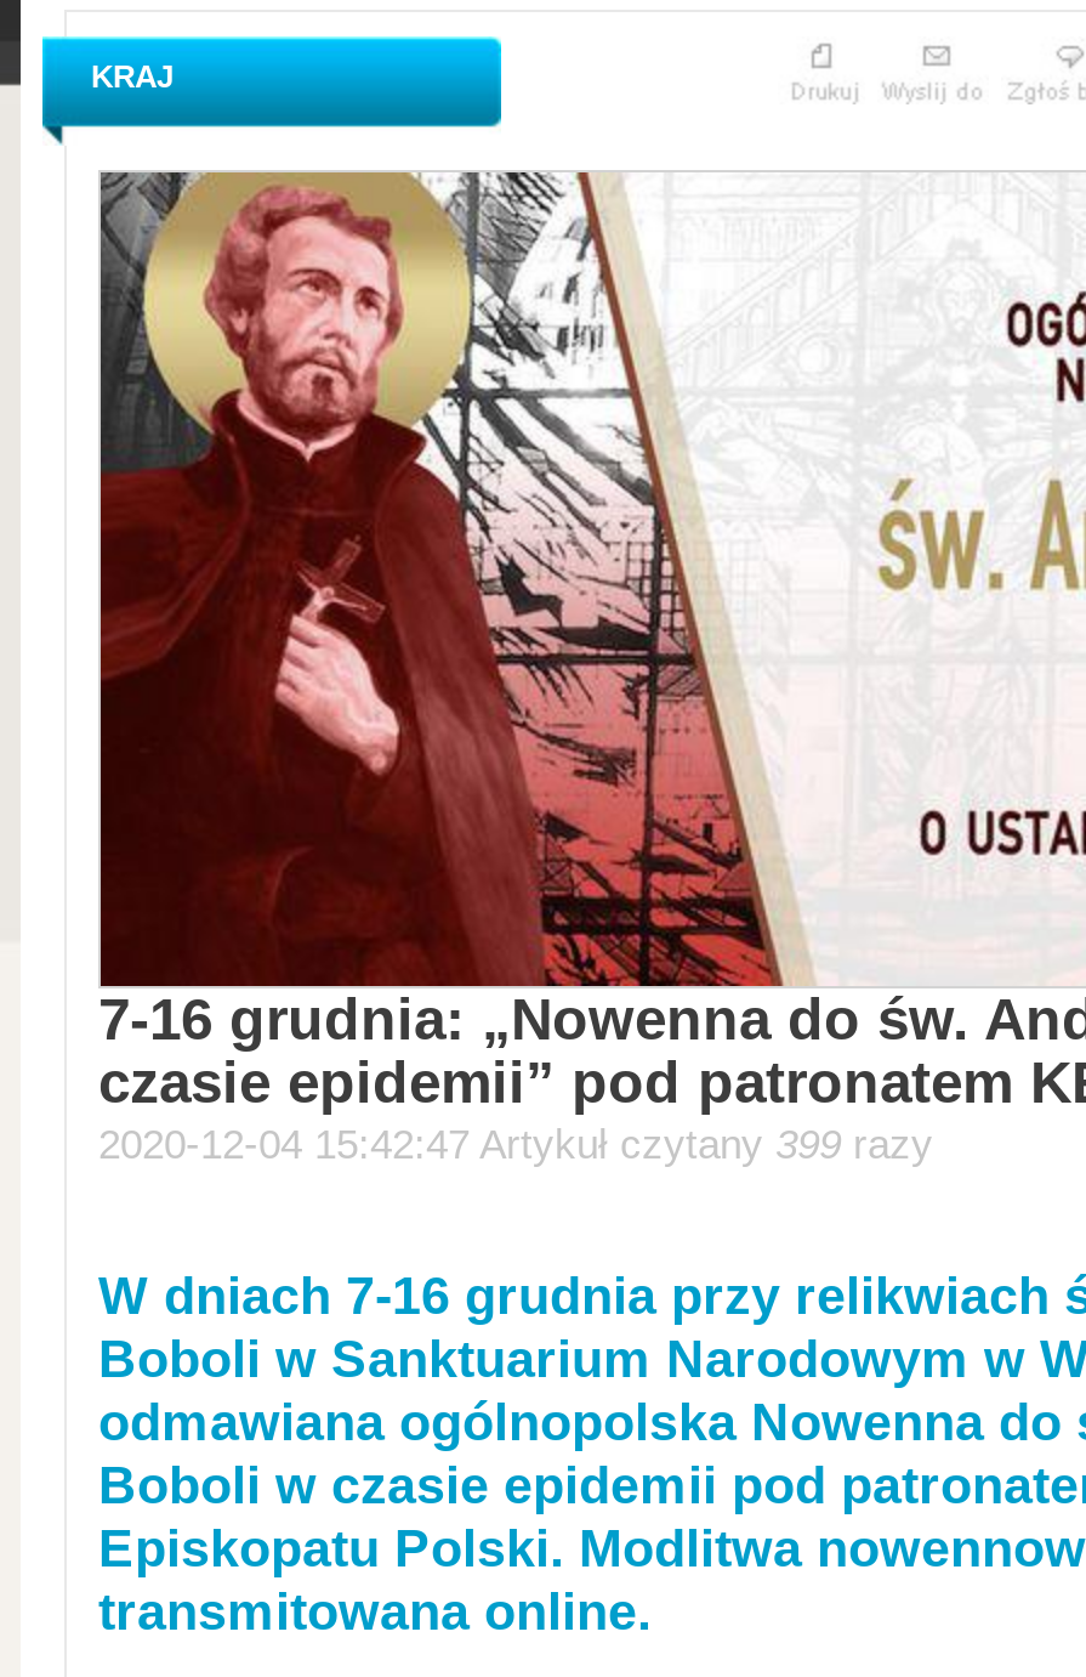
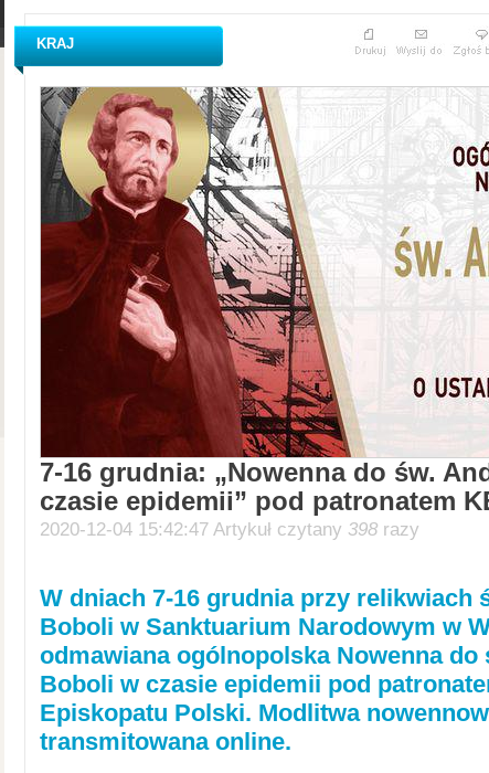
[98,1122,933,1168] 2020-12-04 15:42:47 Artykuł czytany 399 razy -> [40,519,419,540] 2020-12-04 15:42:47 Artykuł czytany 398 razy

